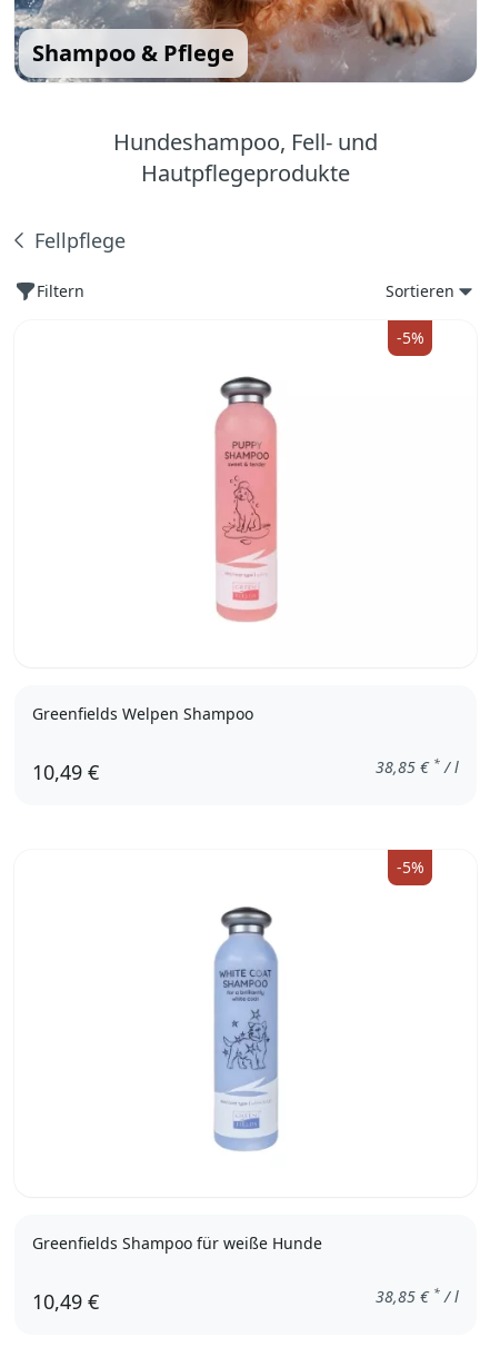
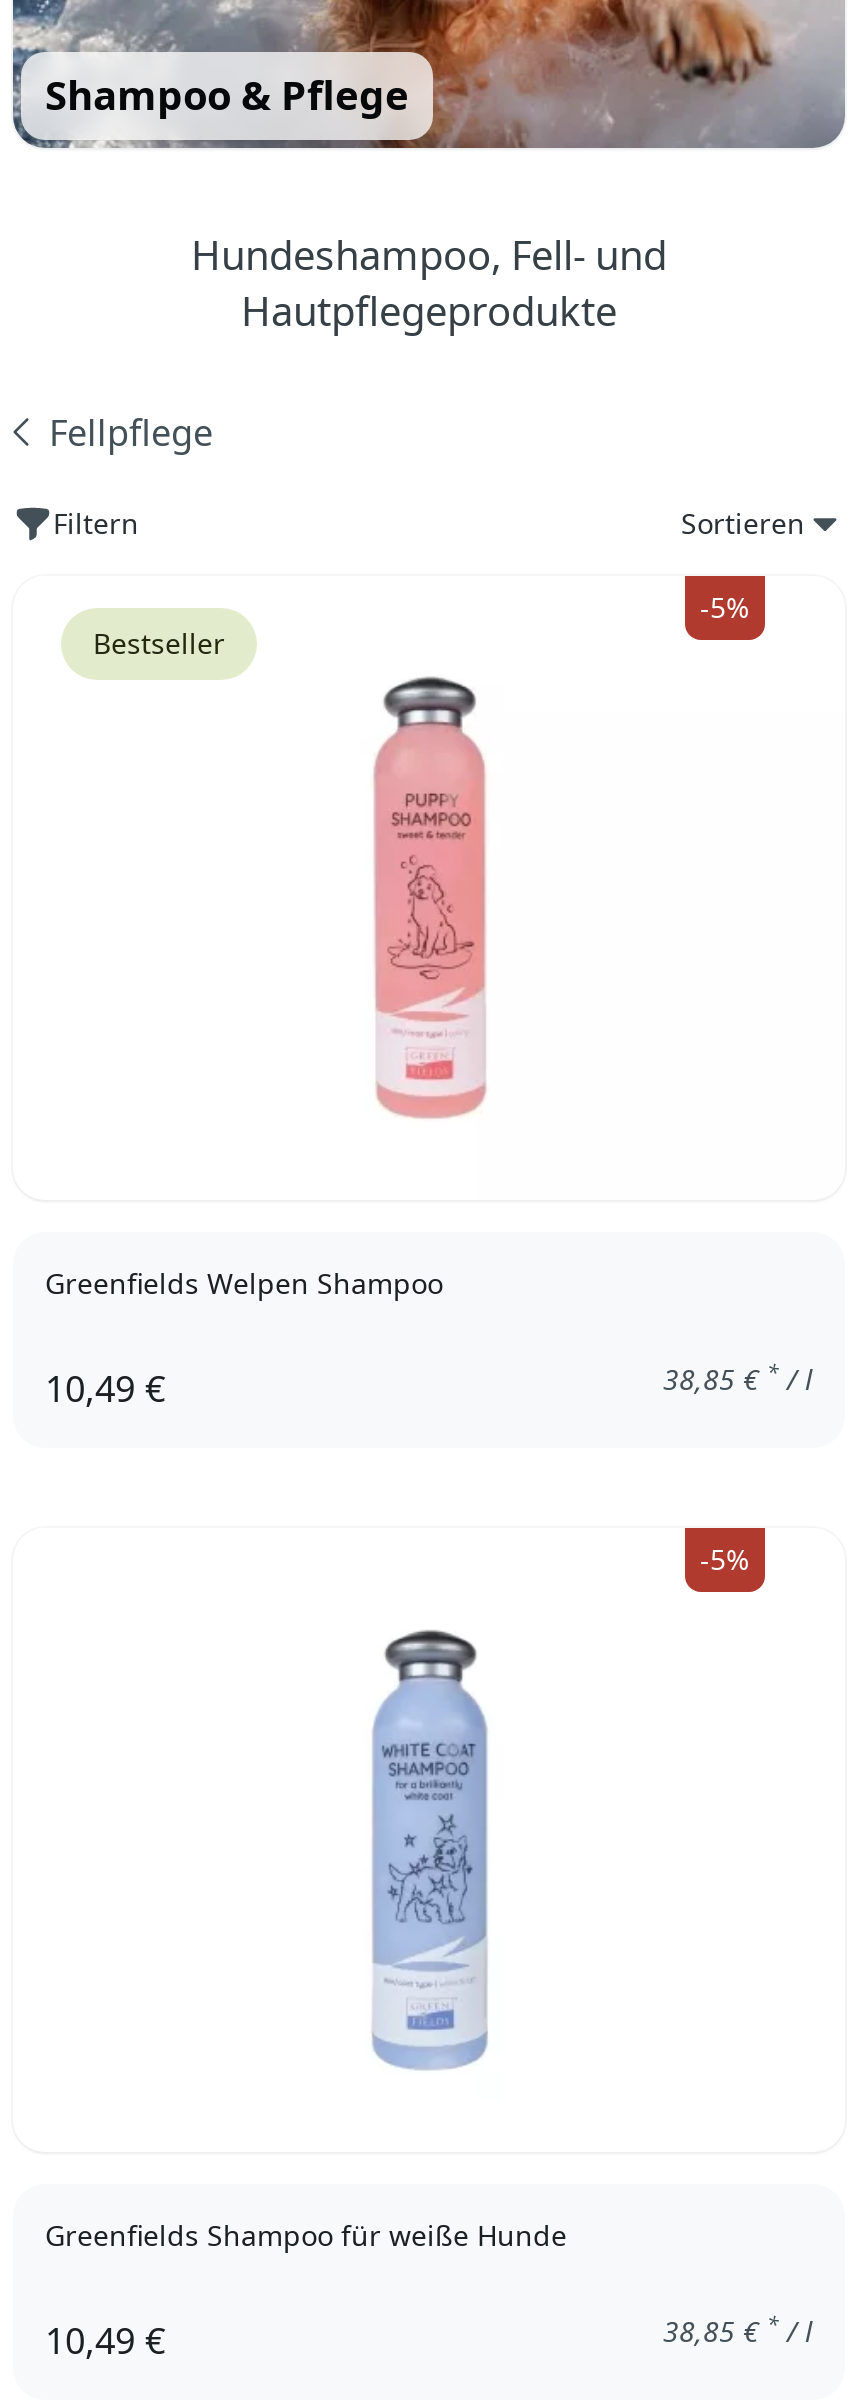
none -> [93,624,225,662] Bestseller

